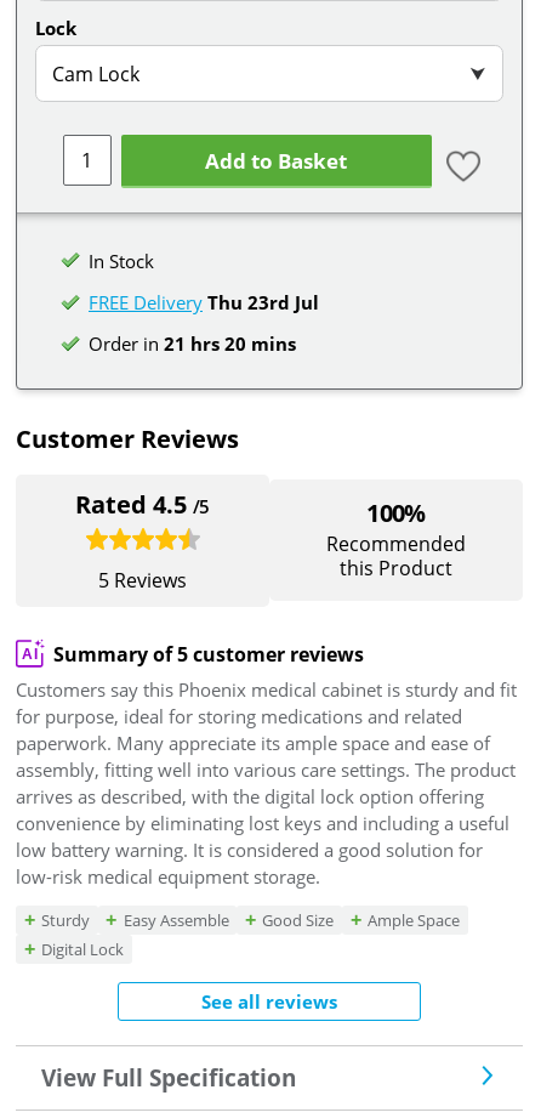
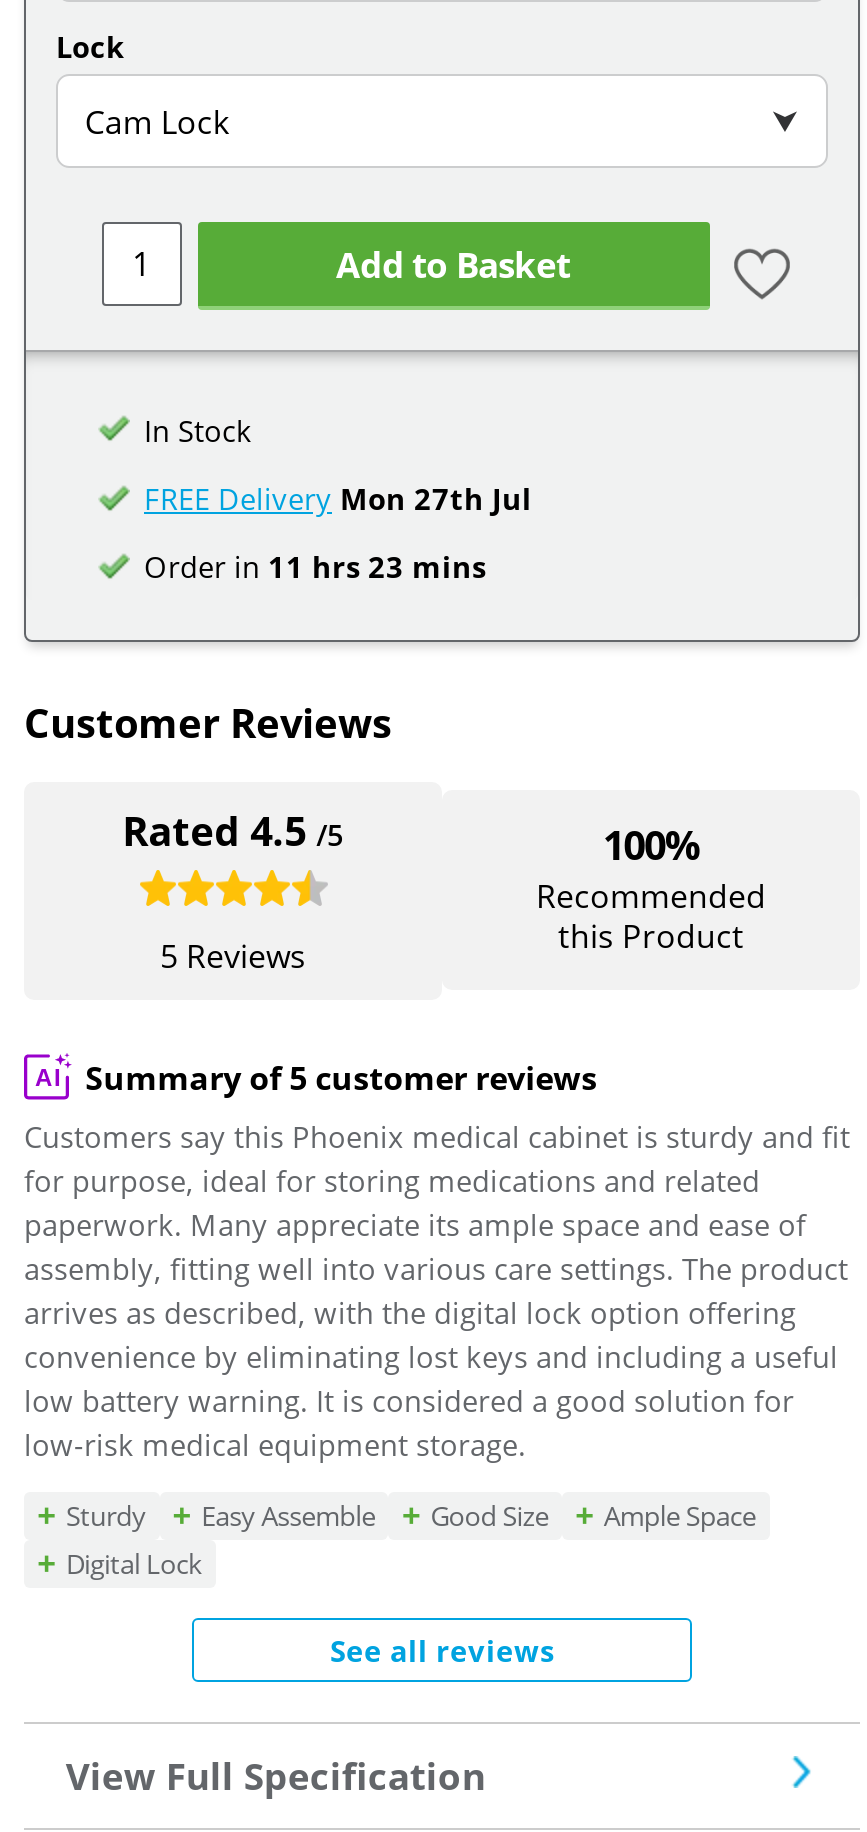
[89,290,319,314] FREE Delivery Thu 23rd Jul -> [144,477,532,517] FREE Delivery Mon 27th Jul
[89,331,296,355] Order in 21 hrs 20 mins -> [144,545,486,585] Order in 11 hrs 23 mins

